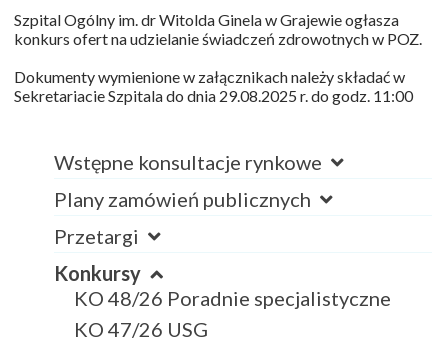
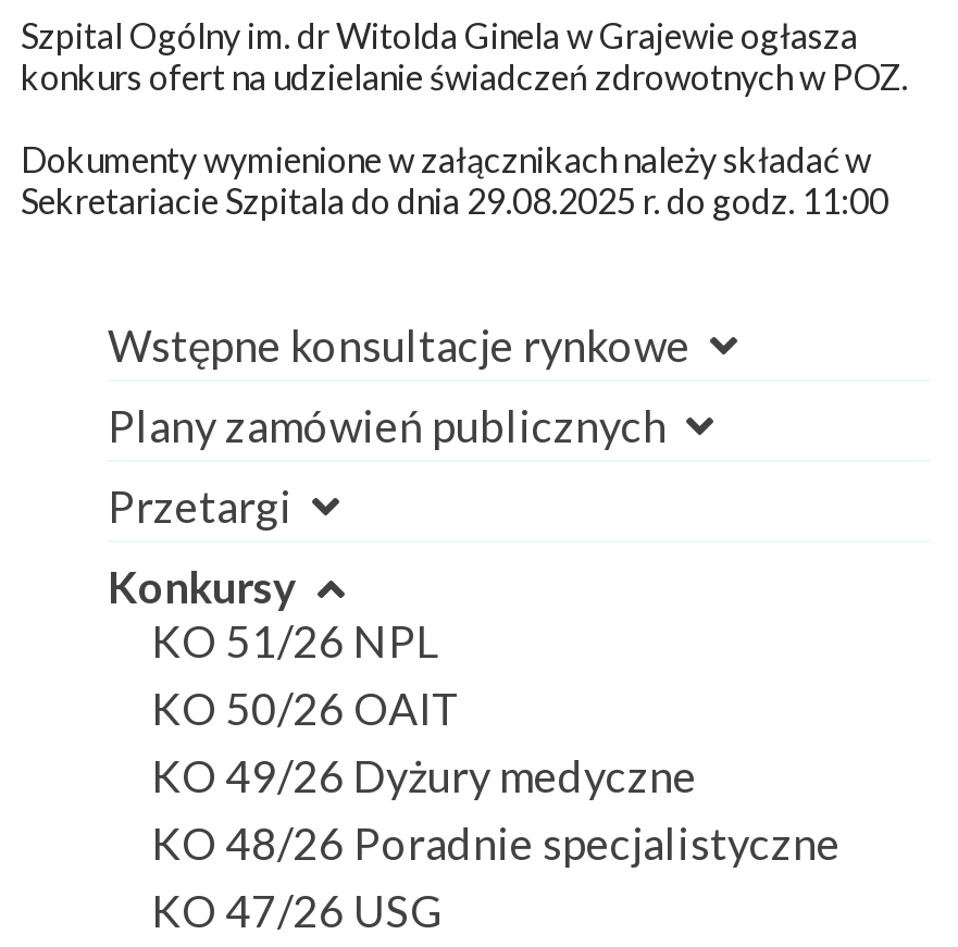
none -> [151,614,697,801] KO 51/26 NPL | KO 50/26 OAIT | KO 49/26 Dyżury medyczne

